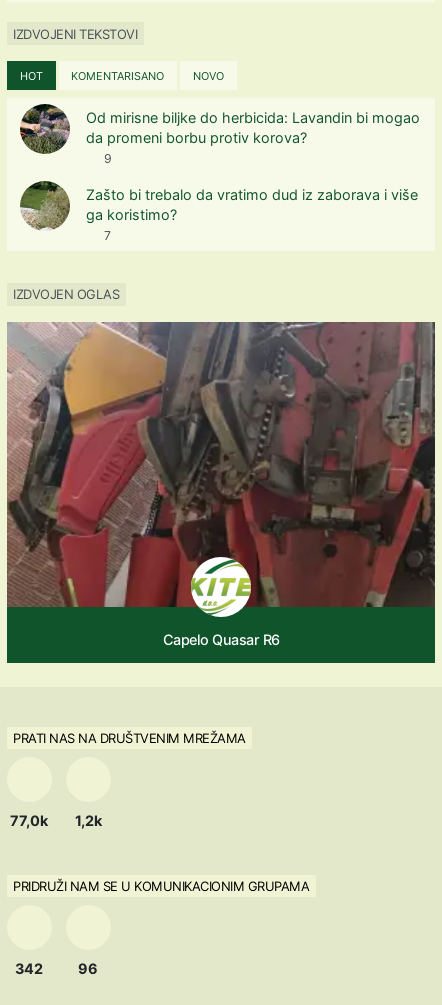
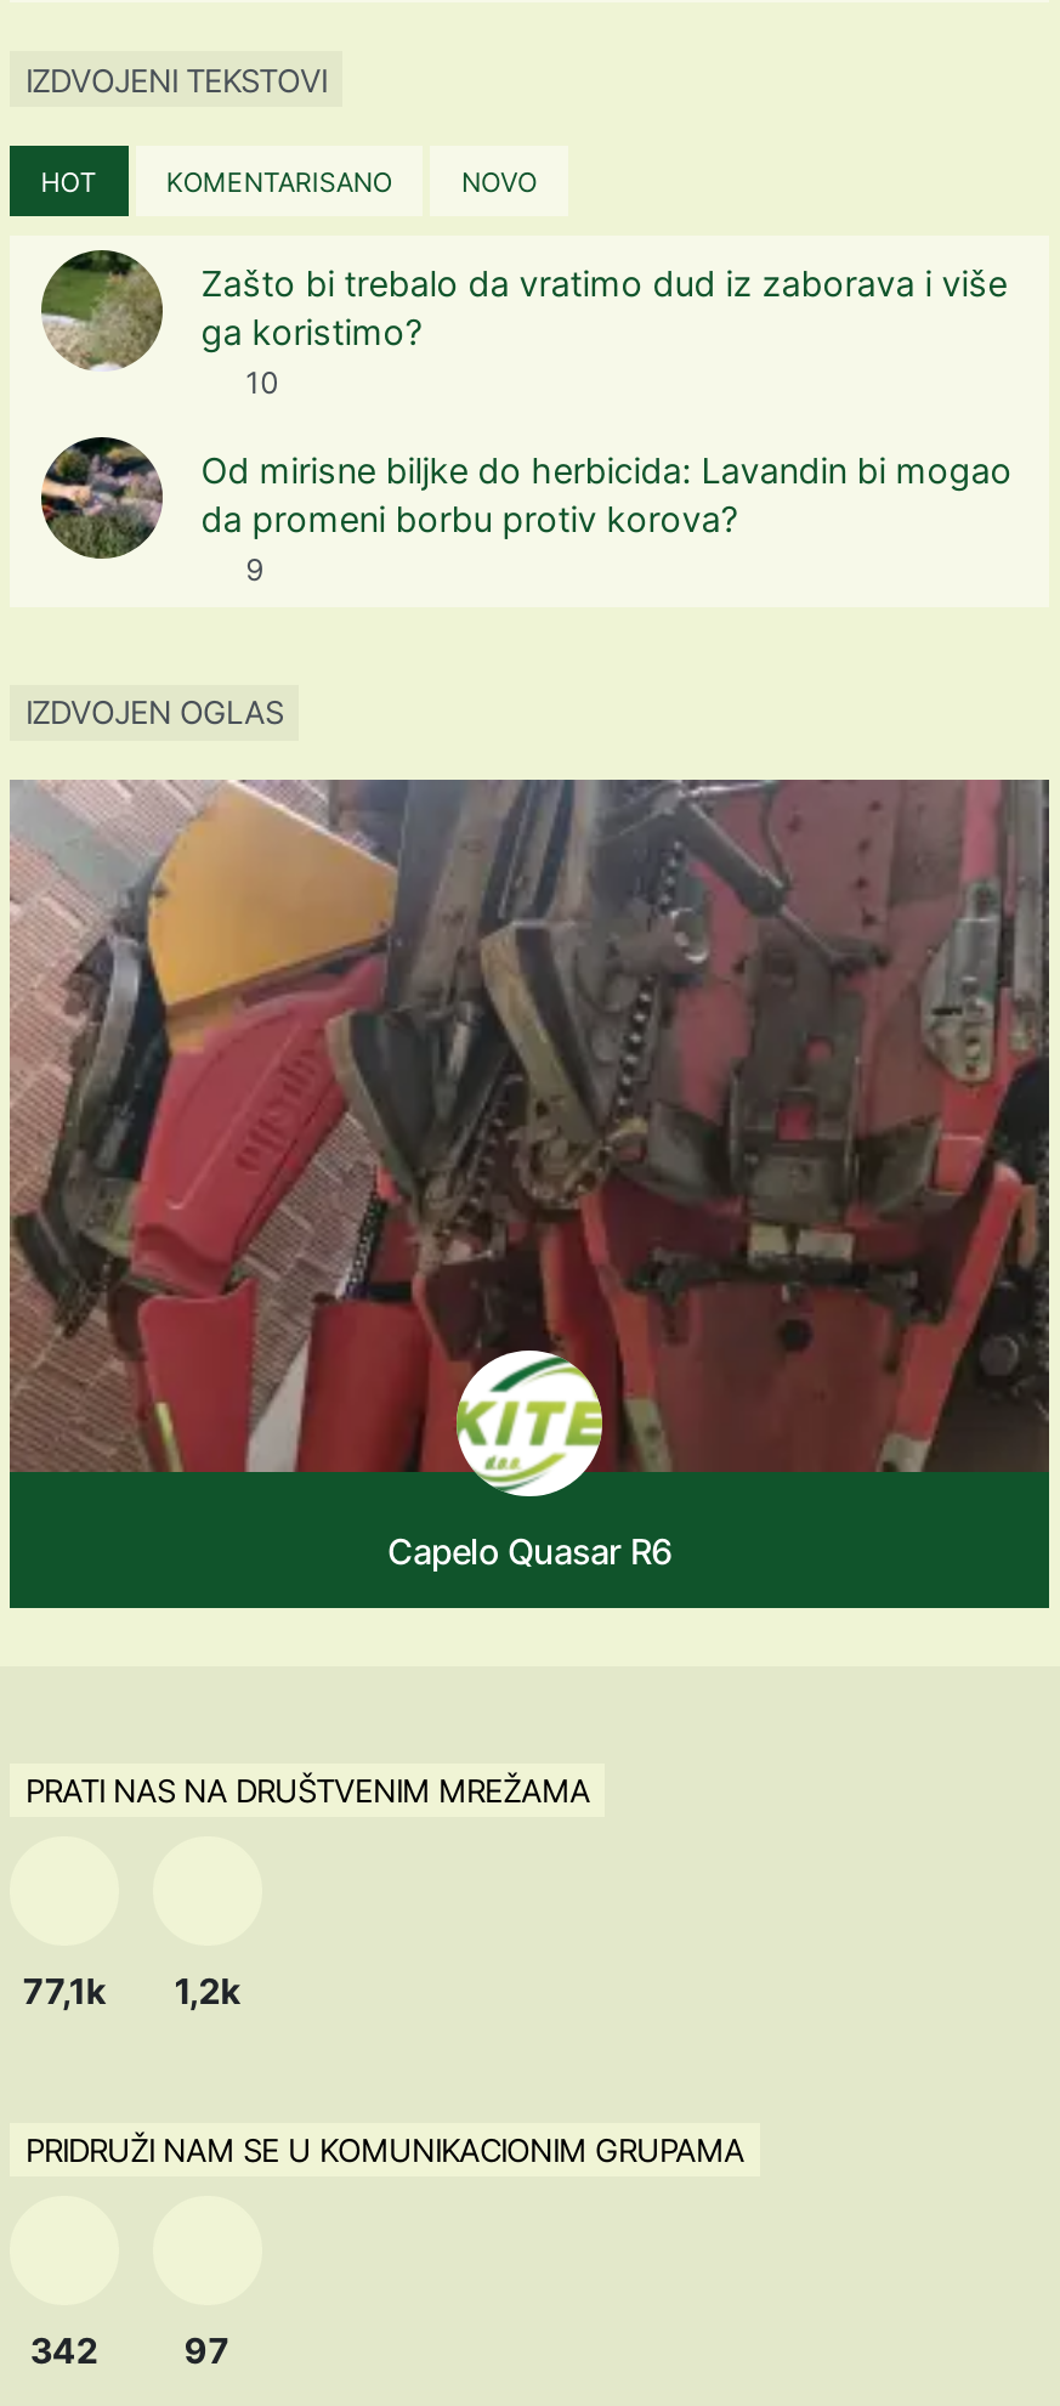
none -> [238,364,280,401] 10
moved [19,103,420,166] -> [39,435,1012,587]: [image] | Od mirisne biljke do herbicida: Lavandin bi mogao | da promeni borbu protiv korova? | 9
moved [20,181,418,230] -> [41,250,1007,372]: [image] | Zašto bi trebalo da vratimo dud iz zaborava i više | ga koristimo?
[101,228,111,243] 7 -> none
[10,812,102,829] 77,0k 1,2k -> [23,1970,240,2011] 77,1k 1,2k
[78,960,98,977] 96 -> [184,2330,230,2371] 97

